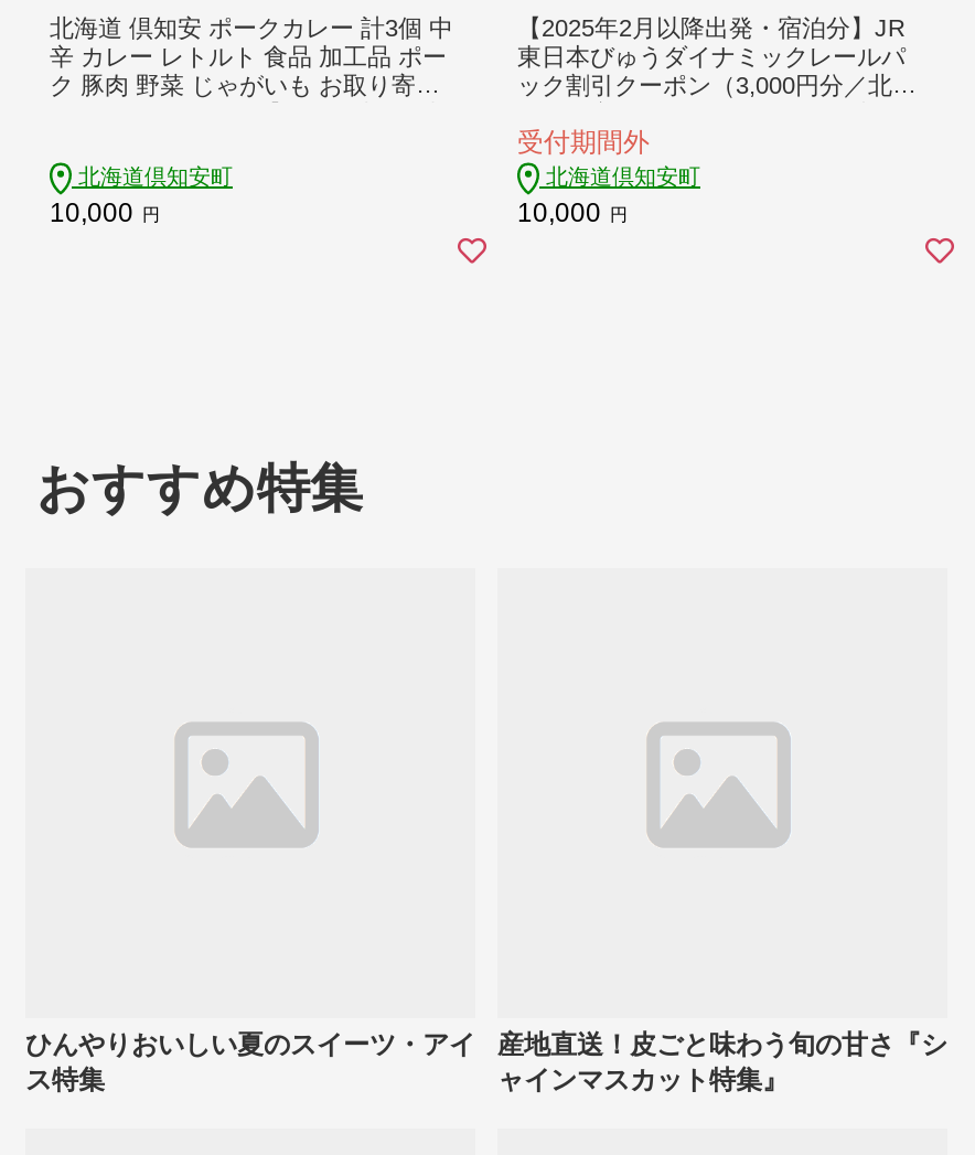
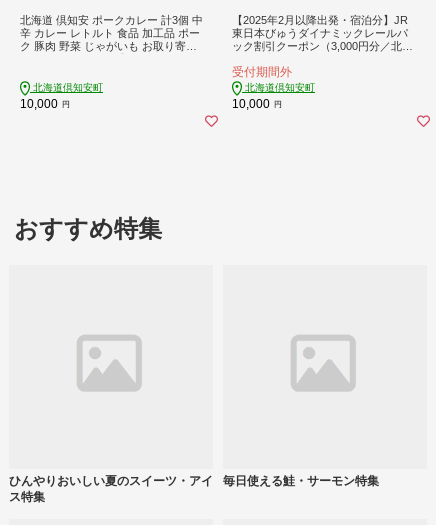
[497,1028,947,1095] 産地直送！皮ごと味わう旬の甘さ『シ | ャインマスカット特集』 -> [223,474,379,488] 毎日使える鮭・サーモン特集

